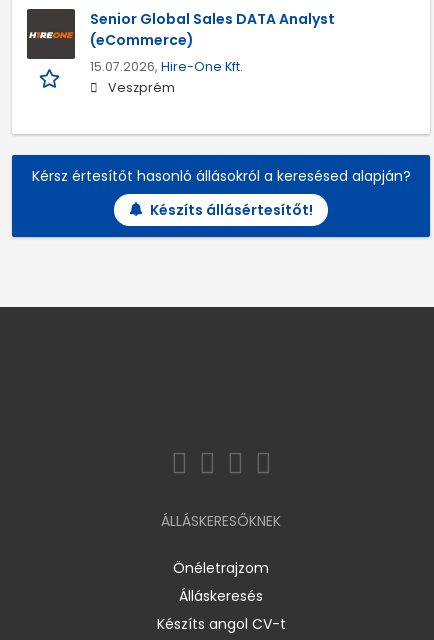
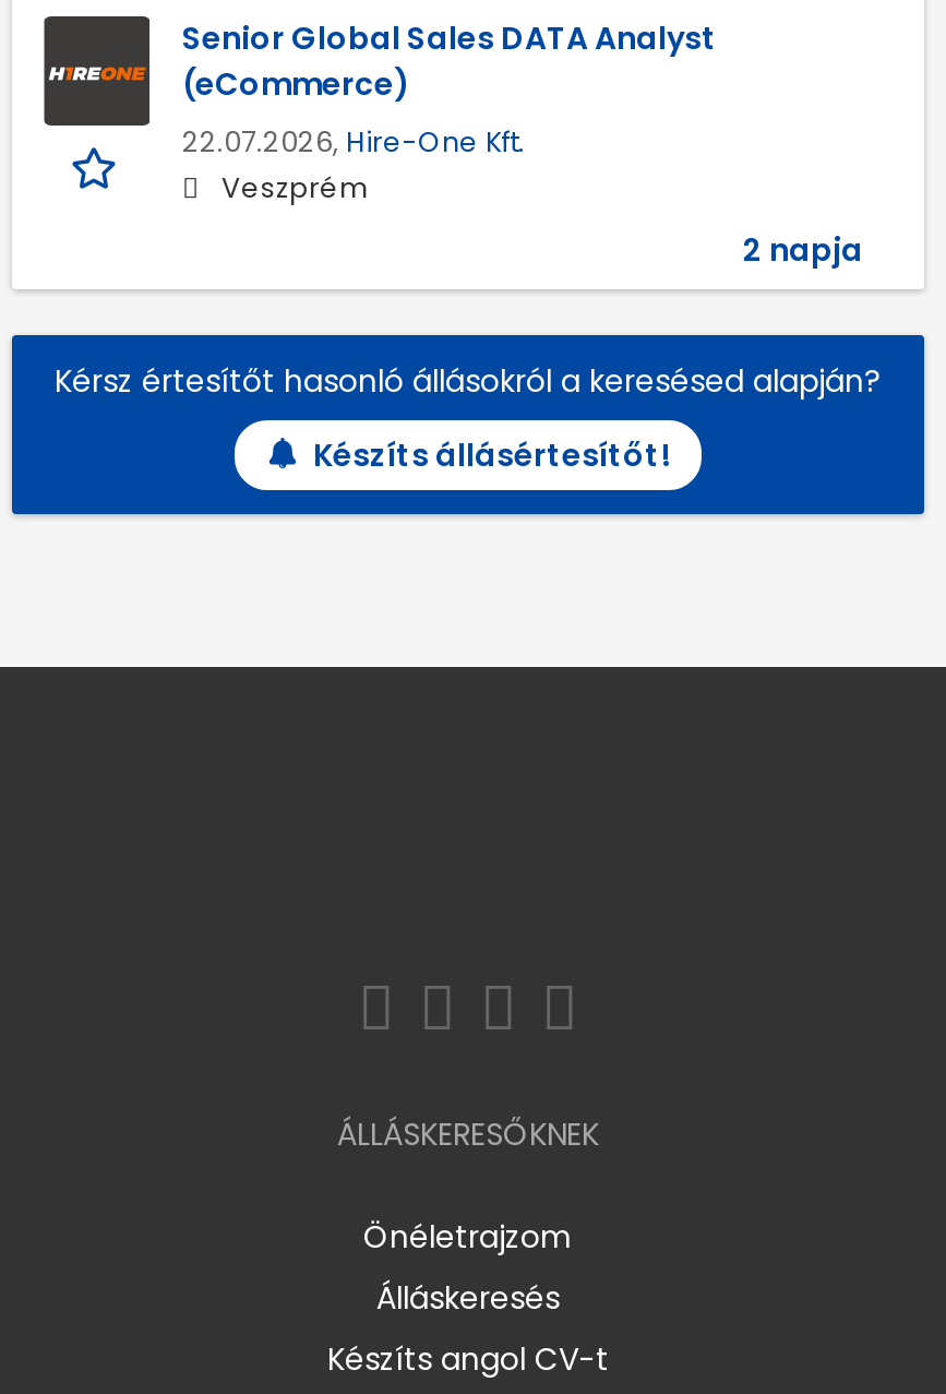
[90,58,243,75] 15.07.2026, Hire-One Kft. -> [182,124,525,161] 22.07.2026, Hire-One Kft.
none -> [743,228,863,272] 2 napja

